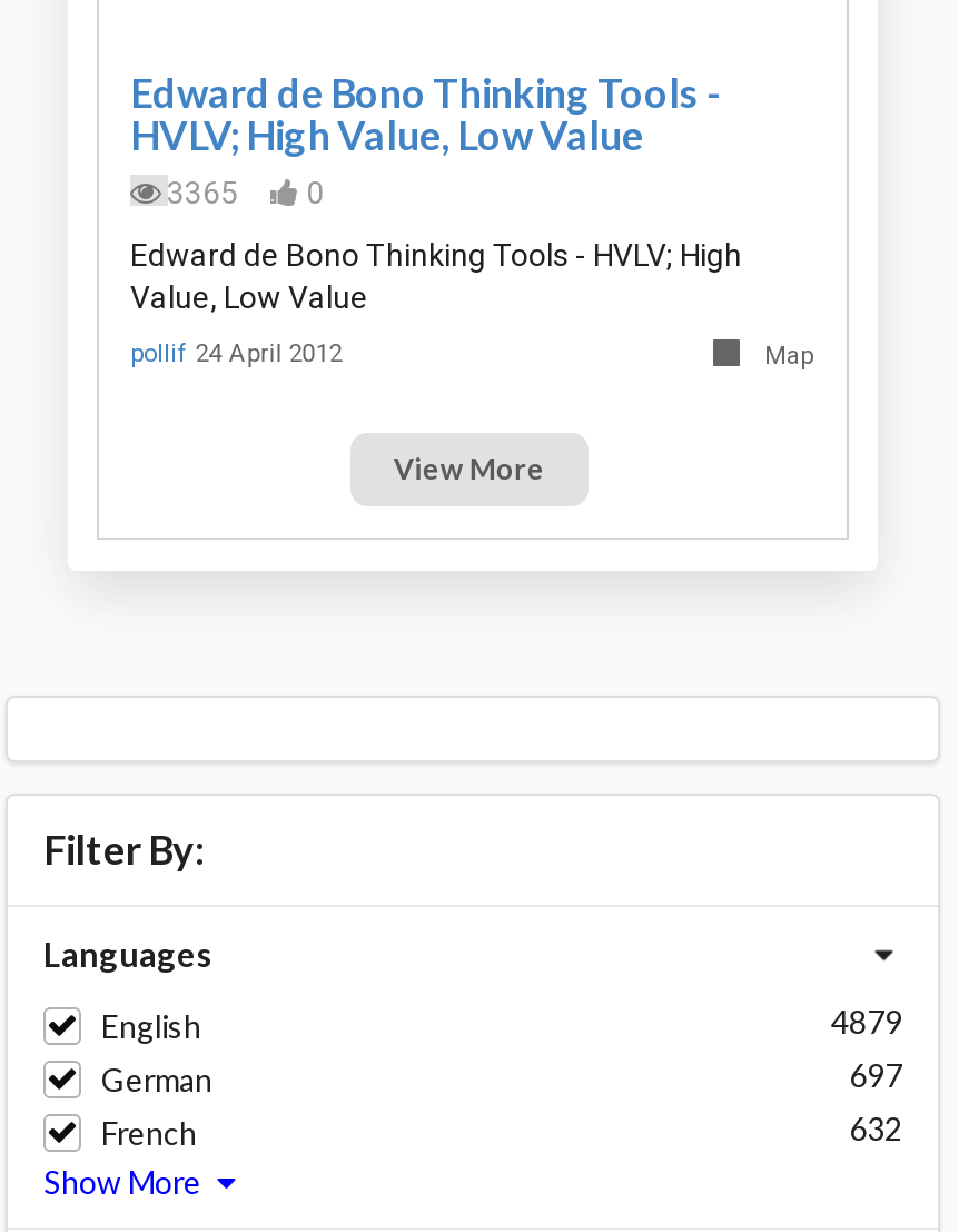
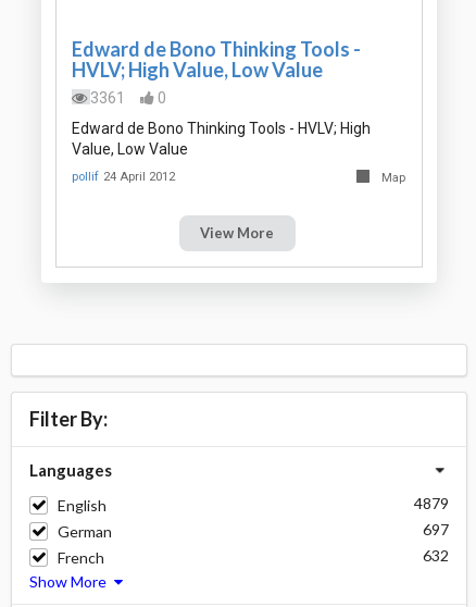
[167,175,324,211] 3365 0 -> [90,89,166,107] 3361 0

